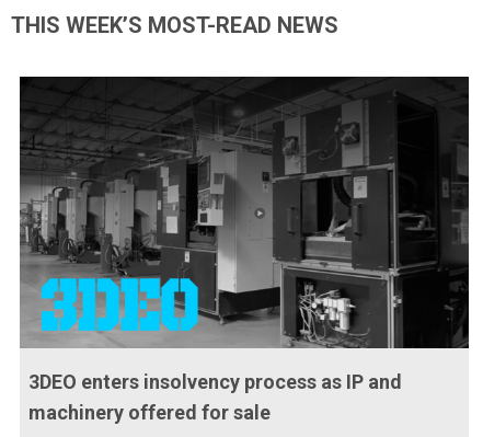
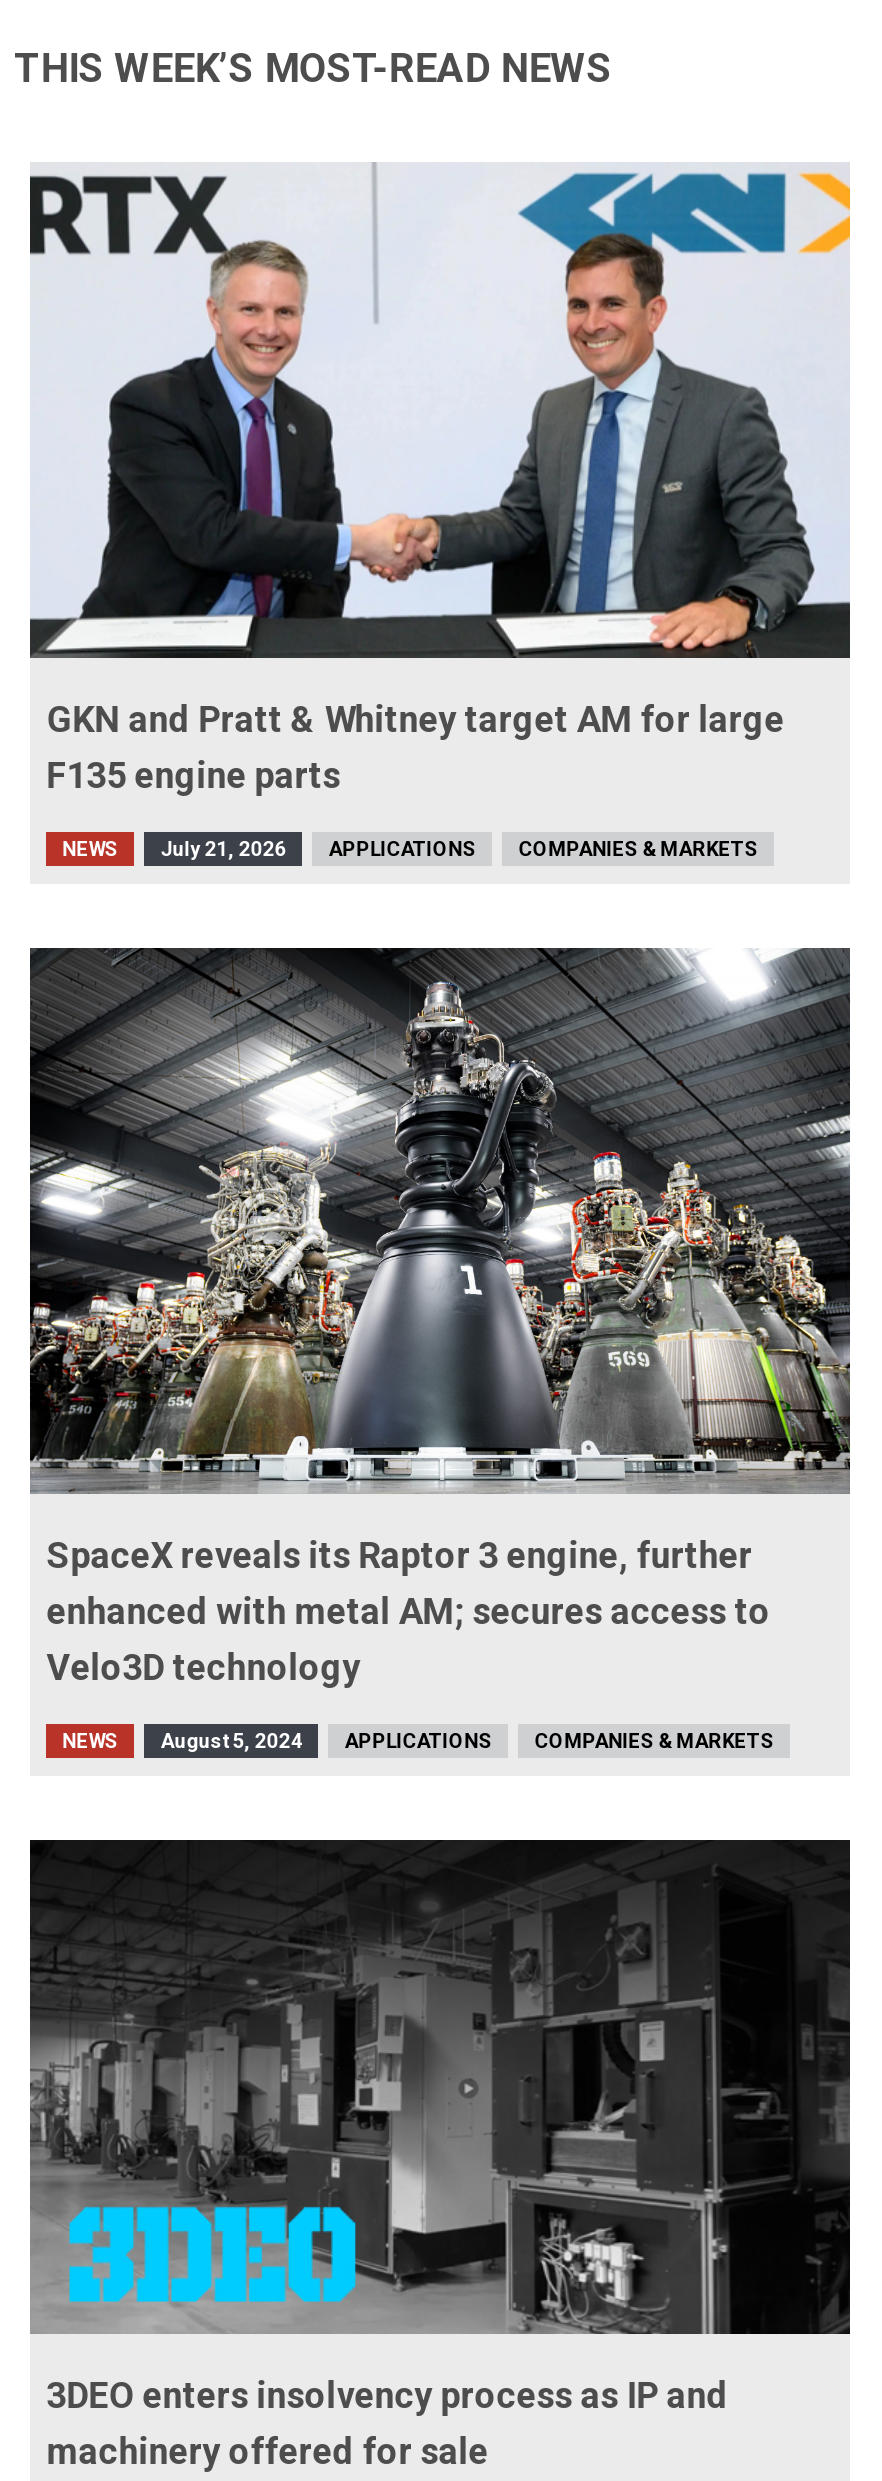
none -> [28,946,852,1751] [image] | SpaceX reveals its Raptor 3 engine, further | enhanced with metal AM; secures access to | Velo3D technology | APPLICATIONS | COMPANIES & MARKETS | NEWS | August 5, 2024
none -> [30,162,852,859] [image] | GKN and Pratt & Whitney target AM for large | F135 engine parts | APPLICATIONS | COMPANIES & MARKETS | NEWS | July 21, 2026

